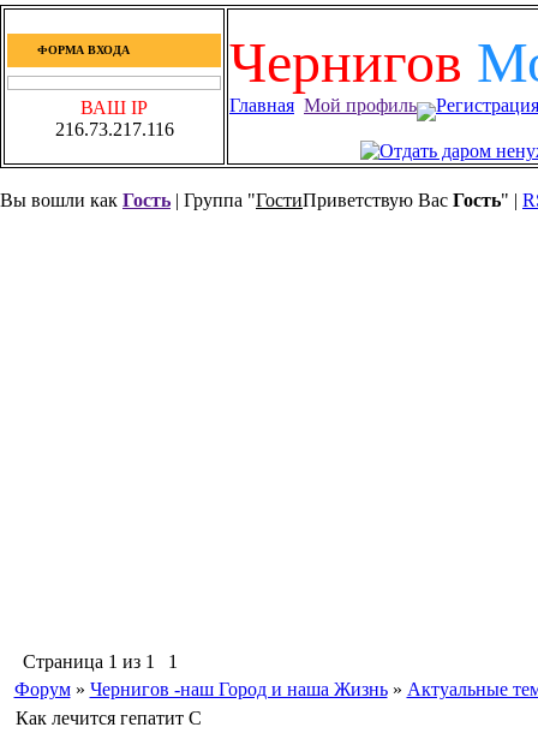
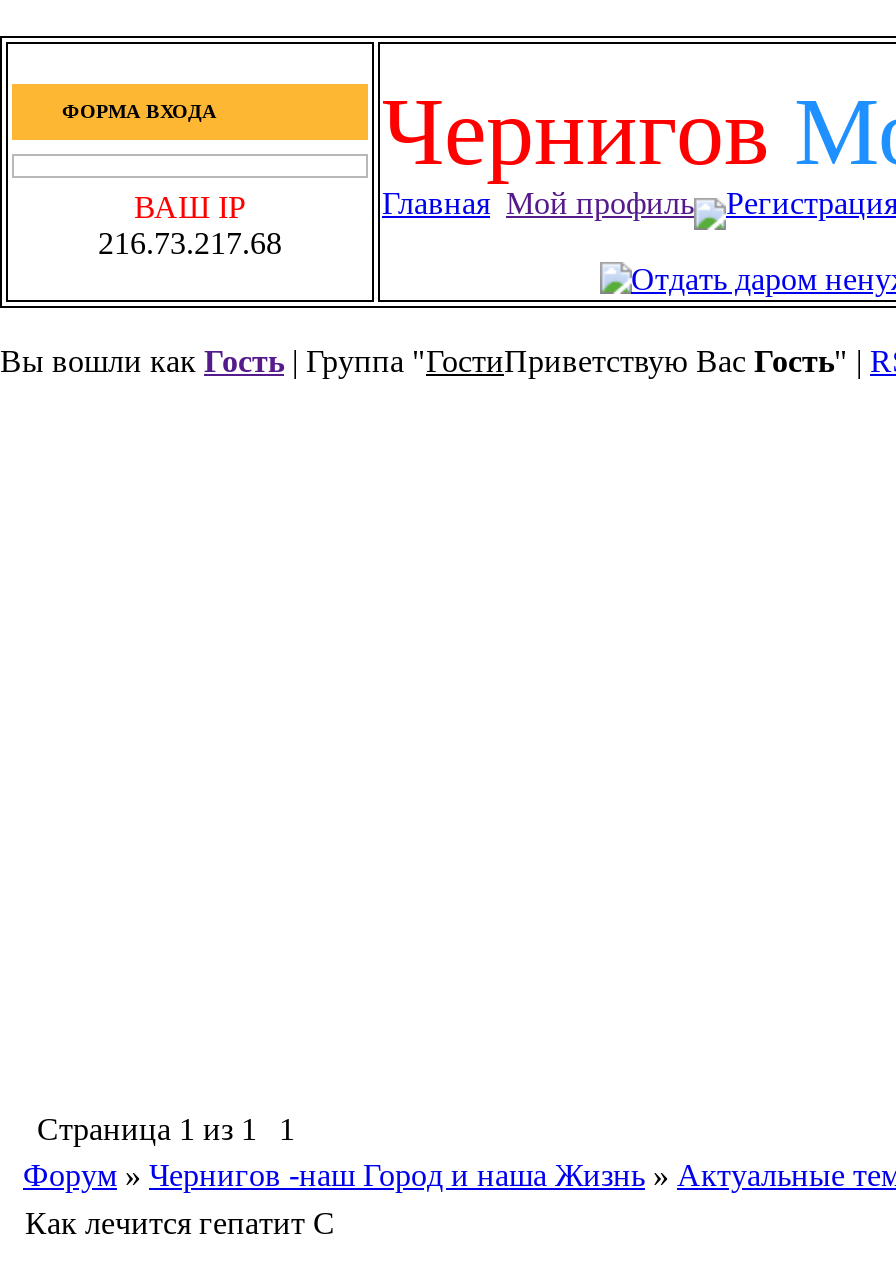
[55,119,174,139] 216.73.217.116 -> [98,226,282,260] 216.73.217.68

